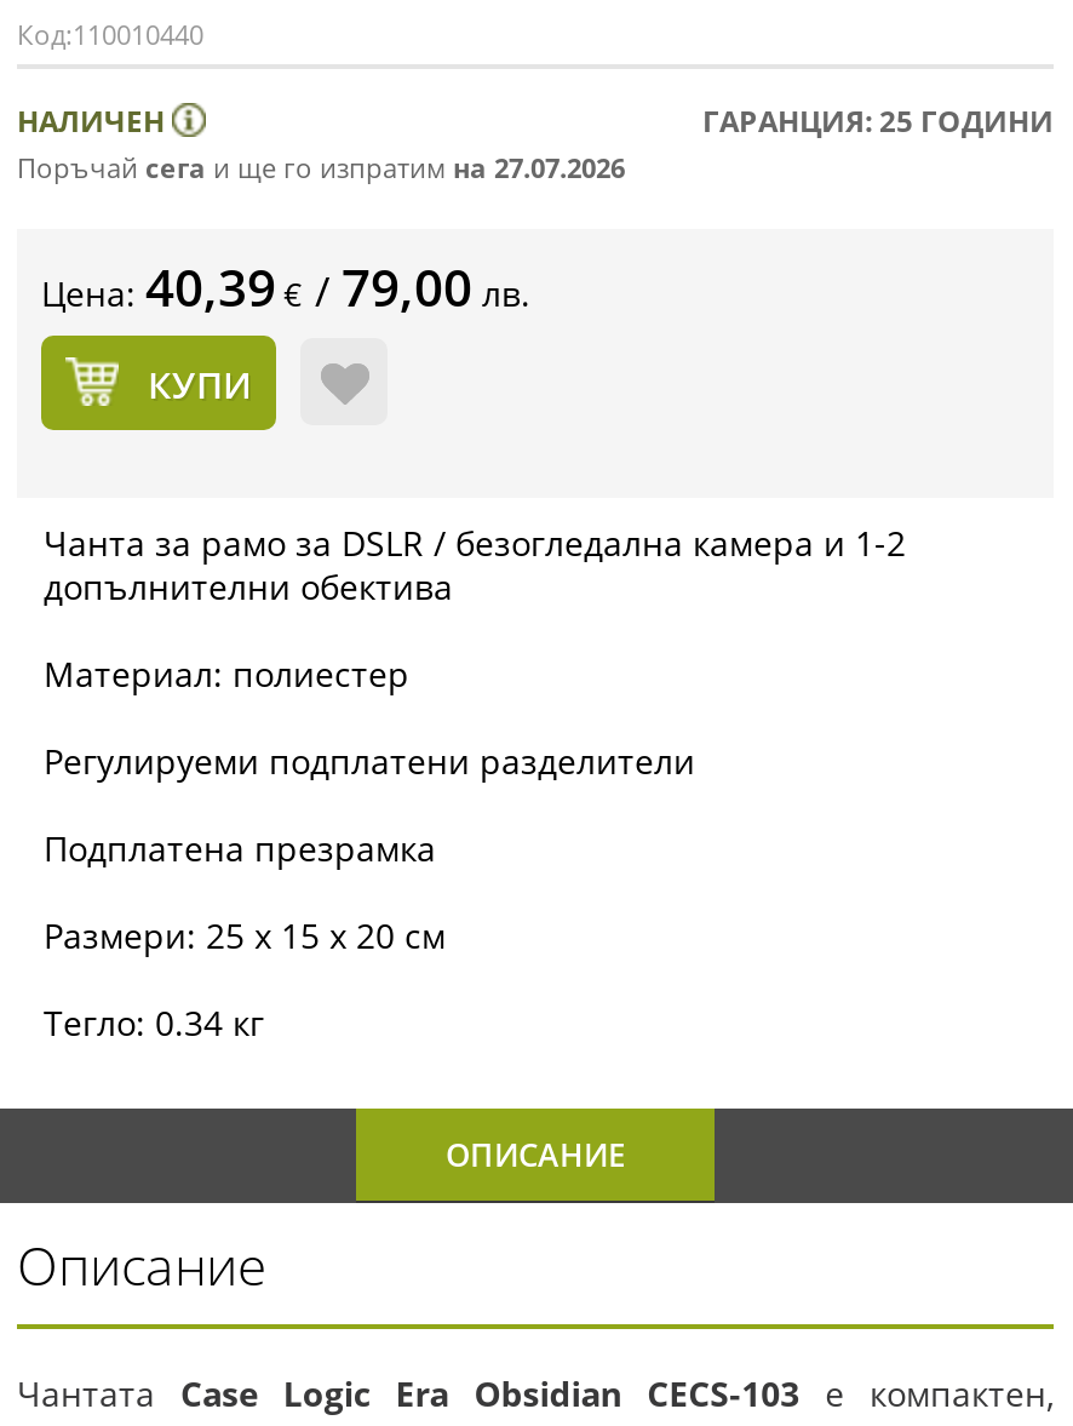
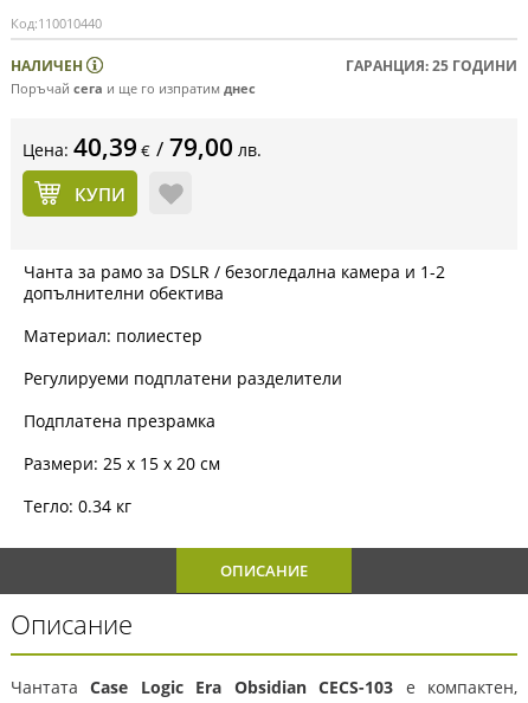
[17,149,625,185] Поръчай сега и ще го изпратим на 27.07.2026 -> [11,79,256,97] Поръчай сега и ще го изпратим днес

